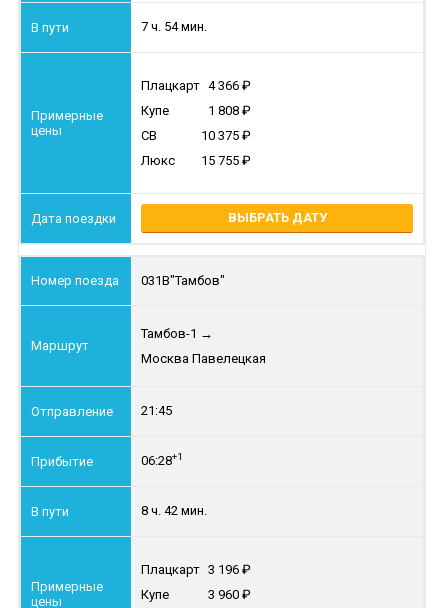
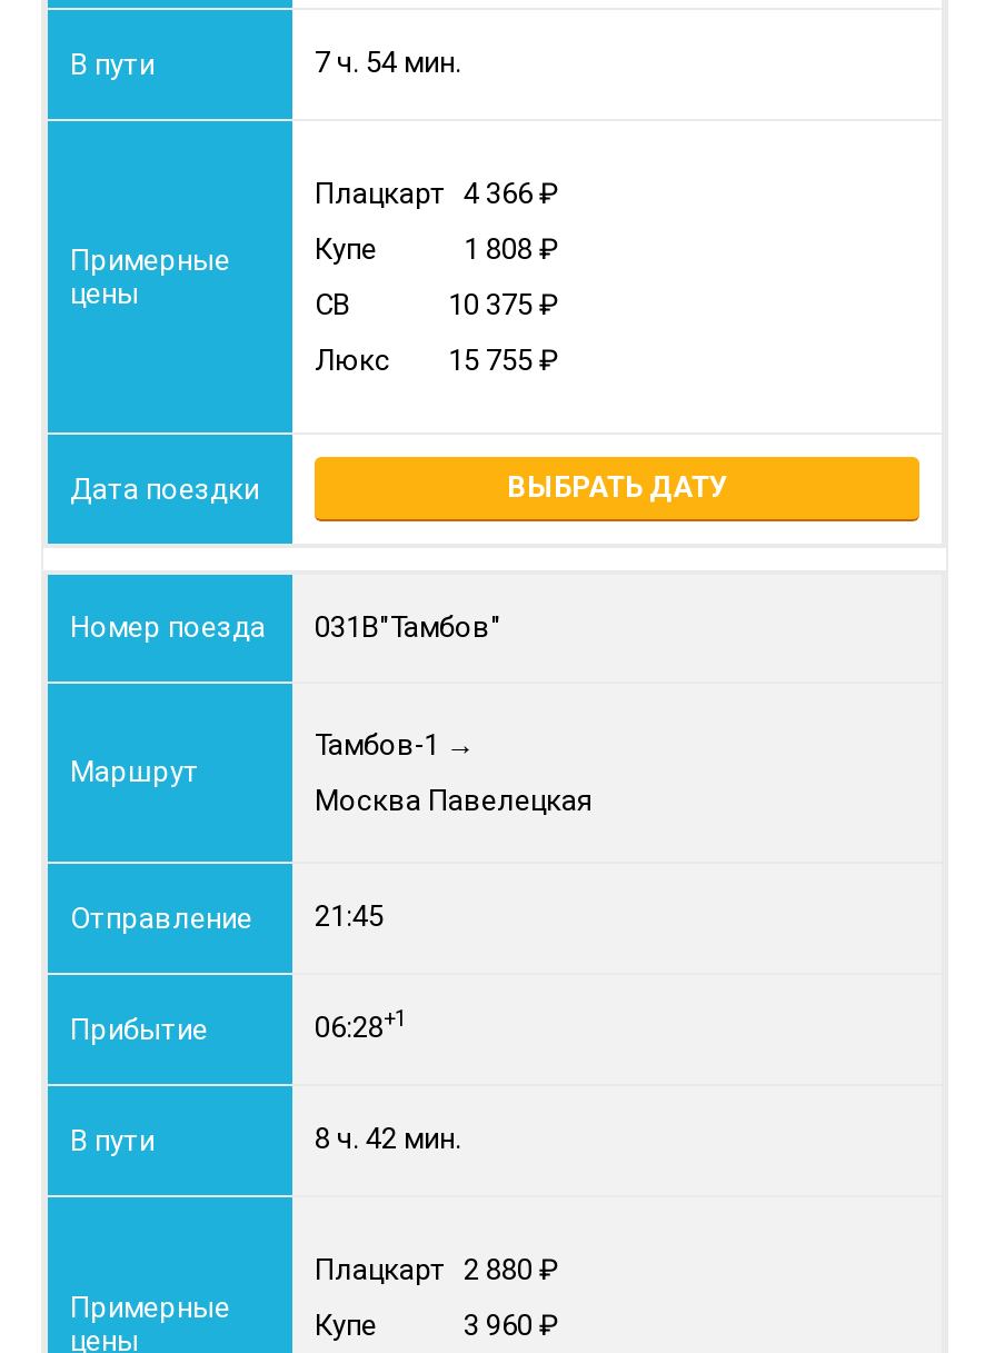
[141,562,239,577] Плацкарт 3 196 -> [315,1253,533,1286] Плацкарт 2 880

